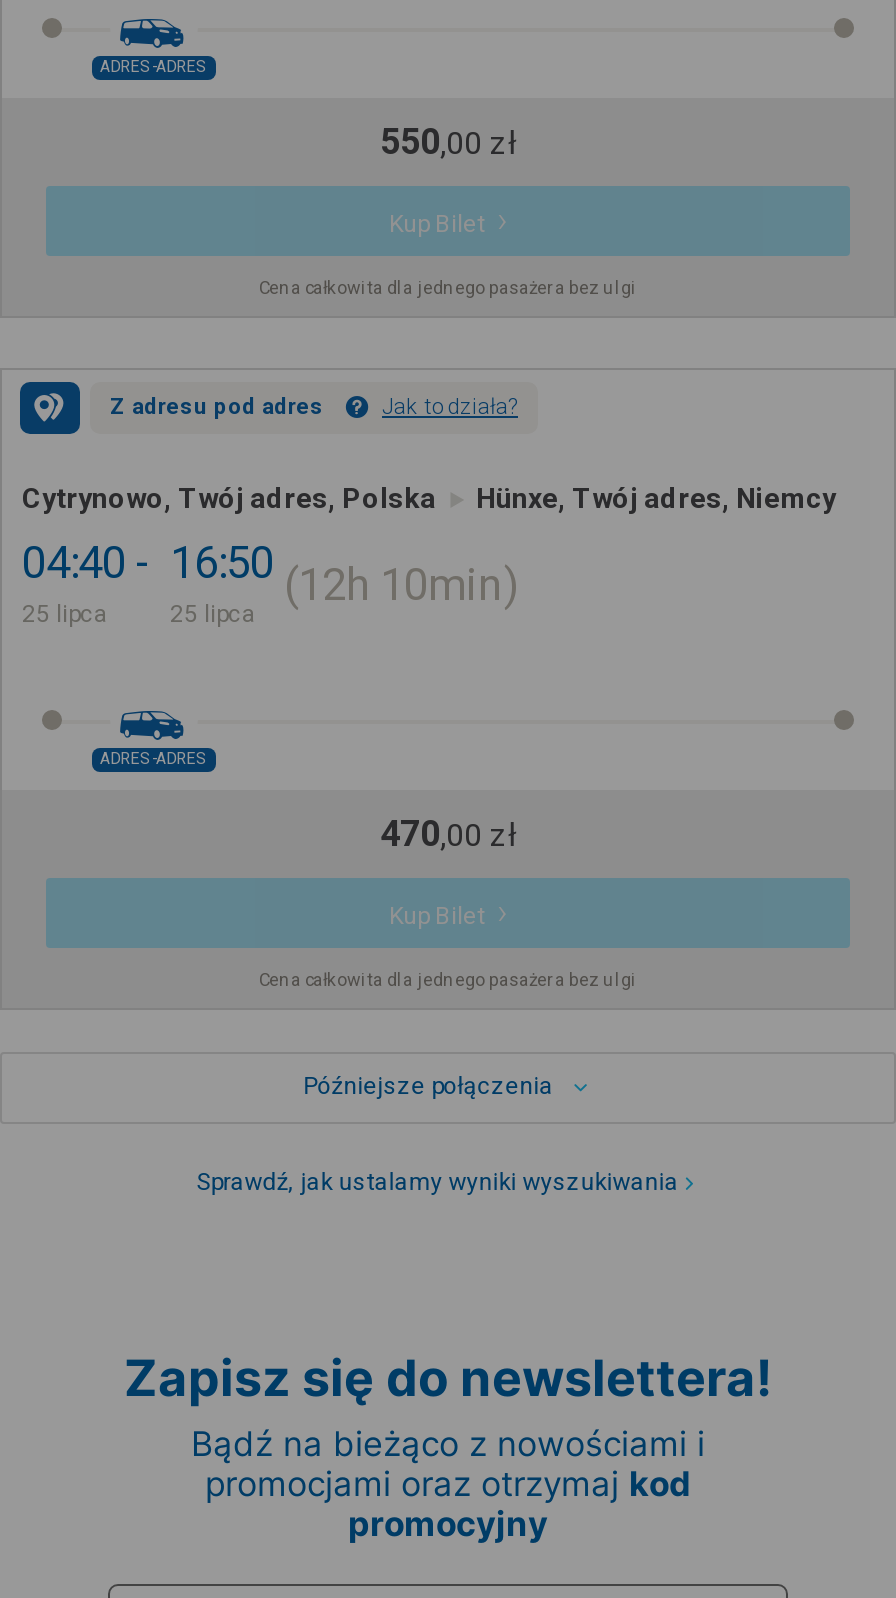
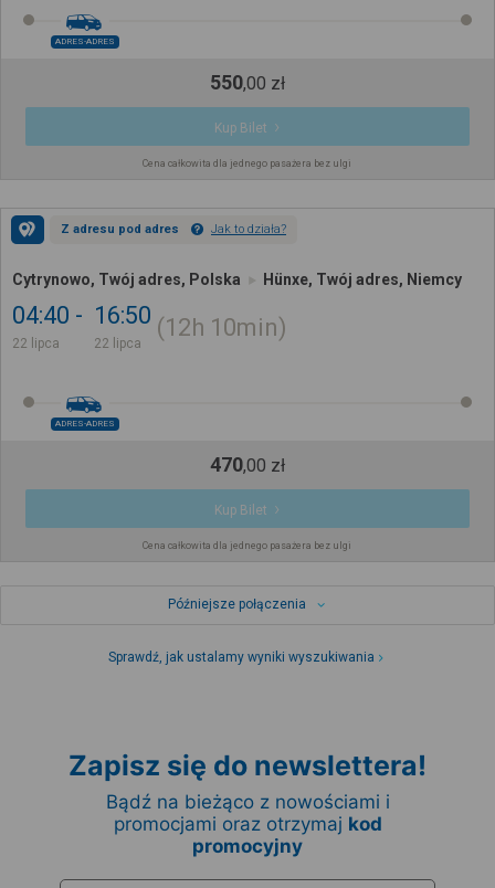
[22,601,108,629] 25 lipca -> [12,336,60,352] 22 lipca
[170,601,256,629] 25 lipca -> [94,336,141,352] 22 lipca

